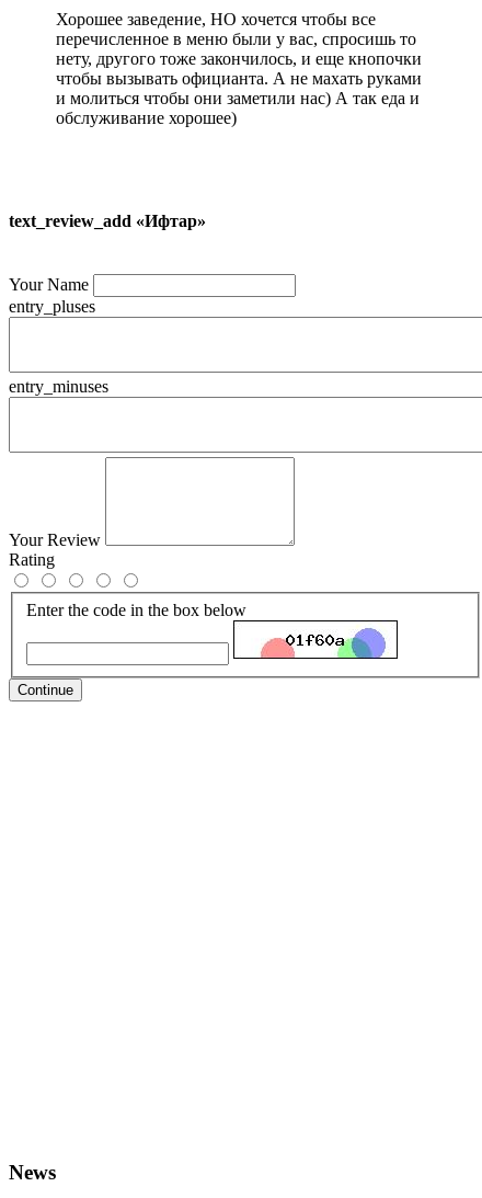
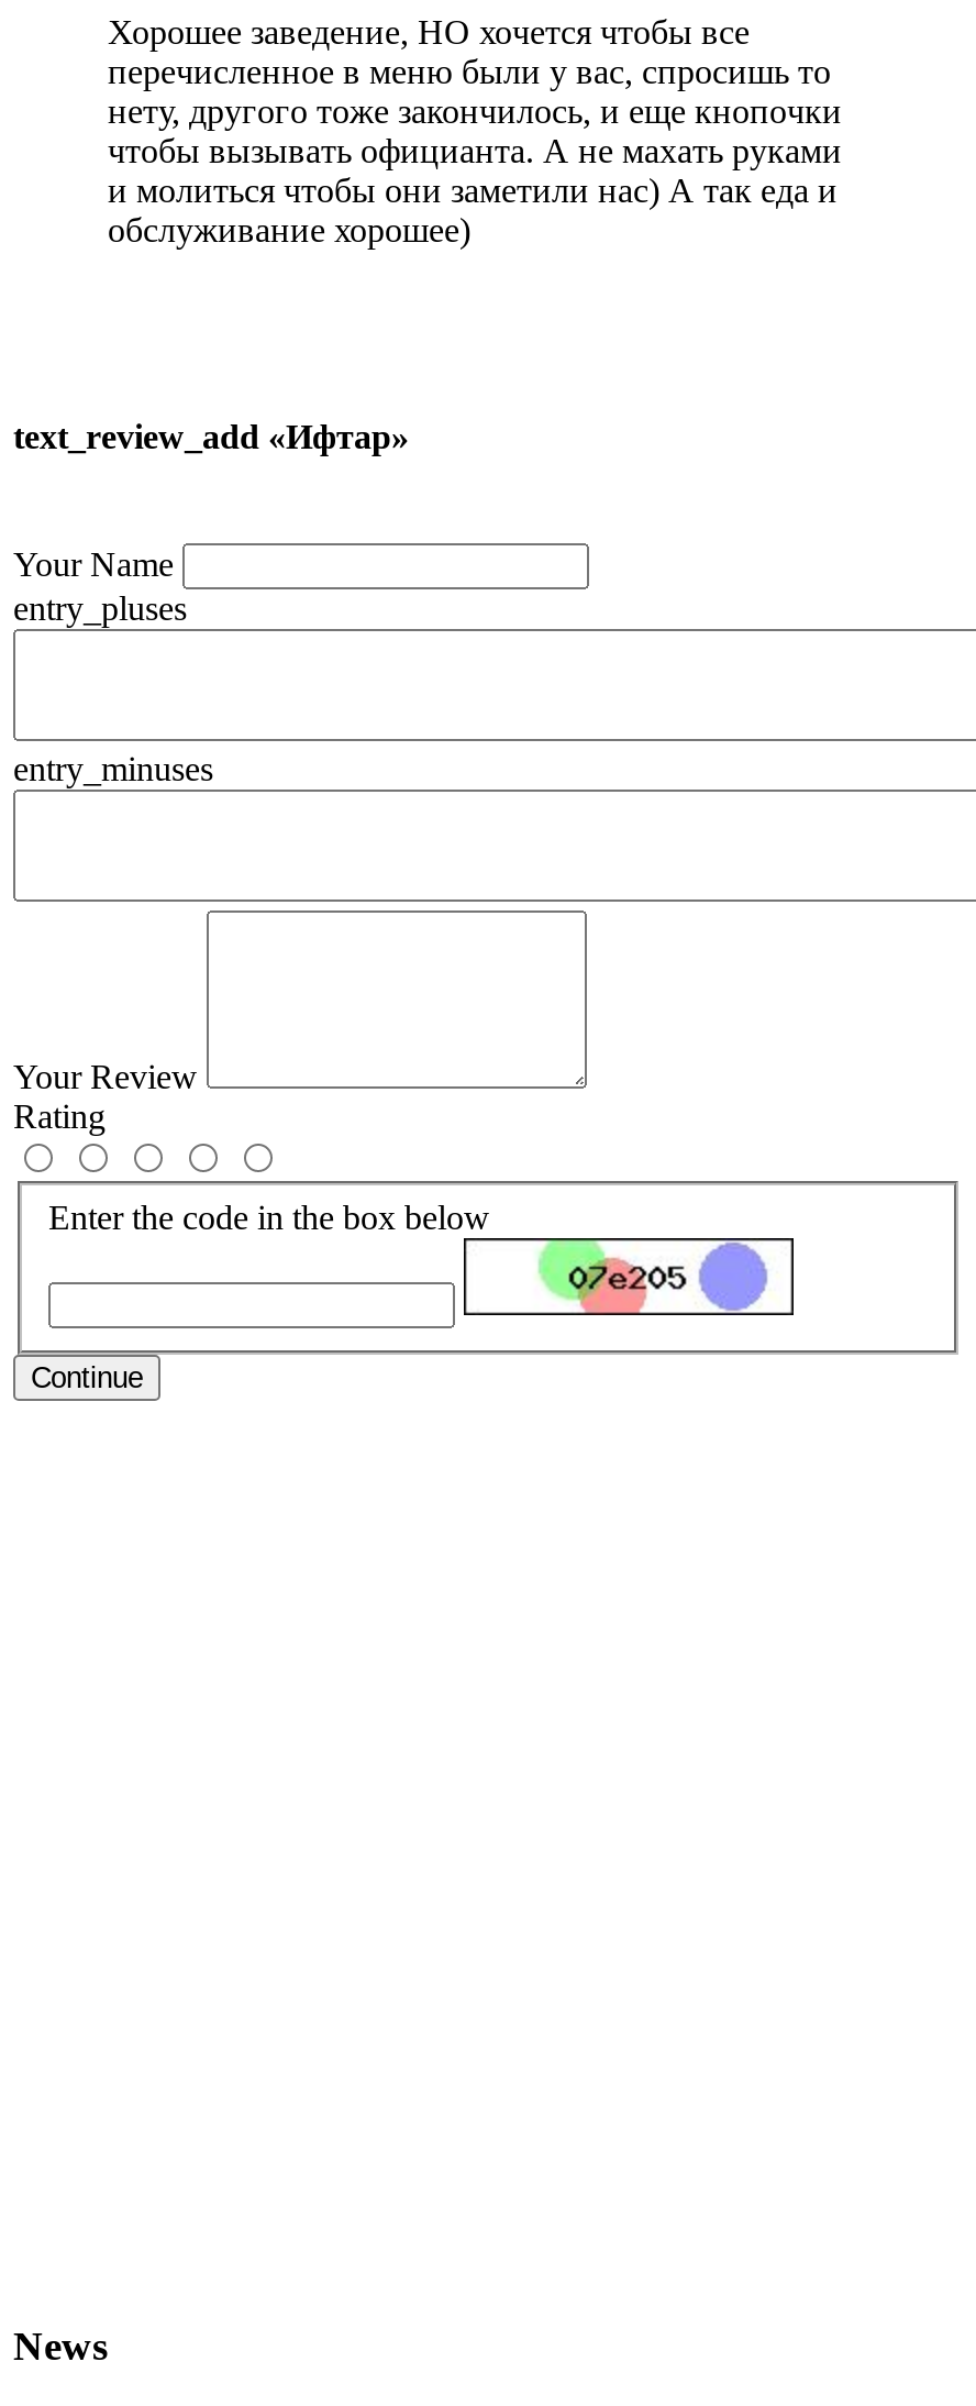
[259,620,387,660] [image] -> [517,1238,769,1317] [image]

